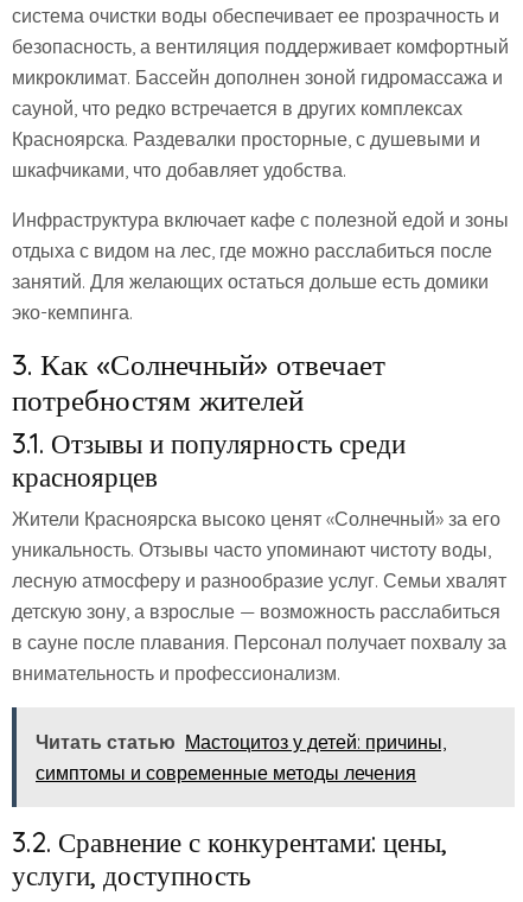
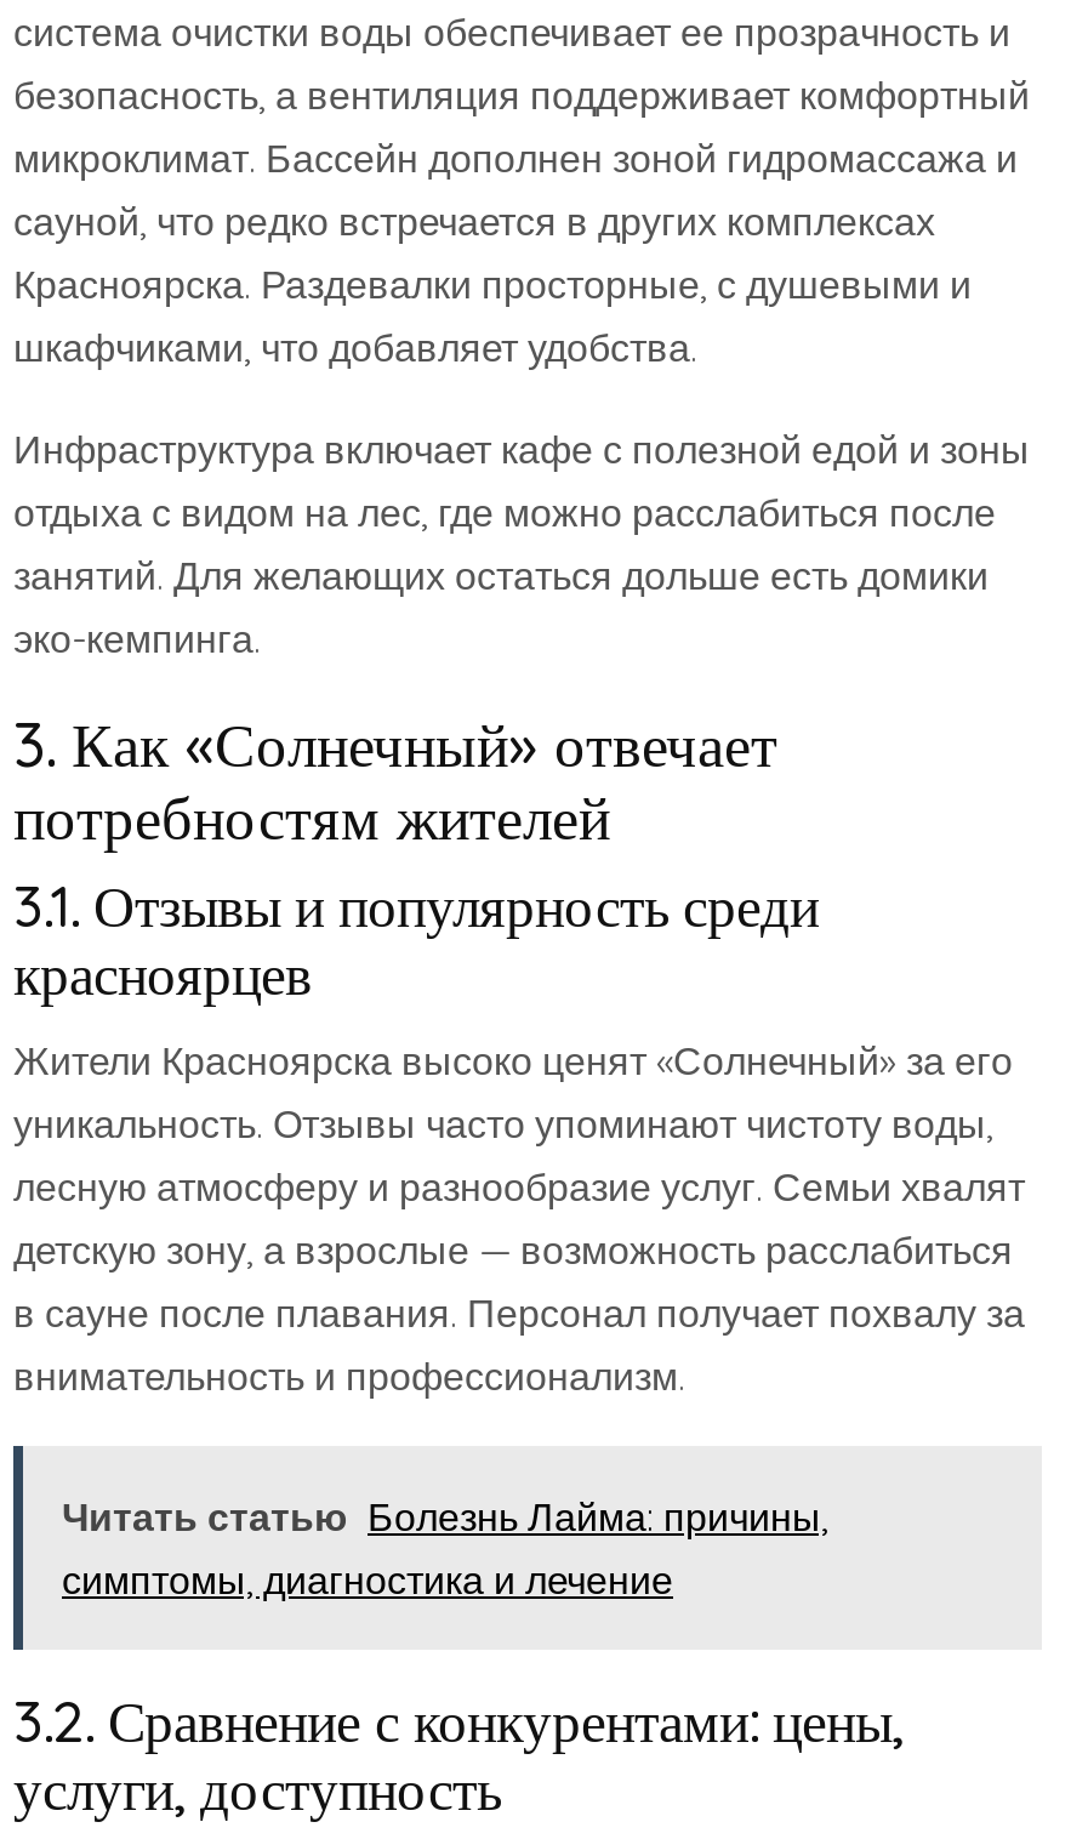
[36,730,446,785] Читать статью Мастоцитоз у детей: причины, | симптомы и современные методы лечения -> [62,1493,828,1605] Читать статью Болезнь Лайма: причины, | симптомы, диагностика и лечение

